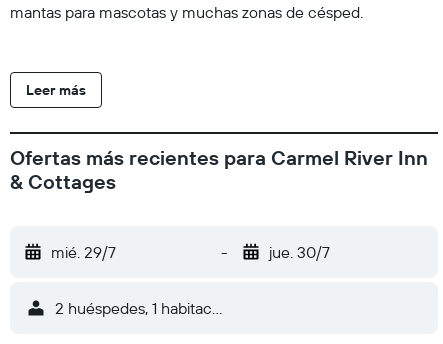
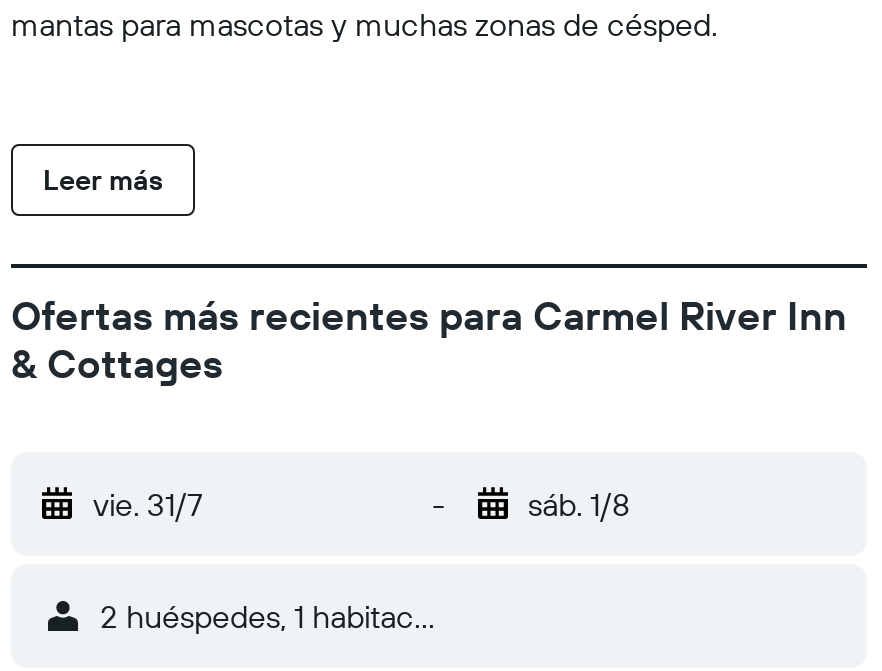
[51,242,116,262] mié. 29/7 -> [93,484,203,524] vie. 31/7
[268,242,329,262] jue. 30/7 -> [528,484,630,524] sáb. 1/8

